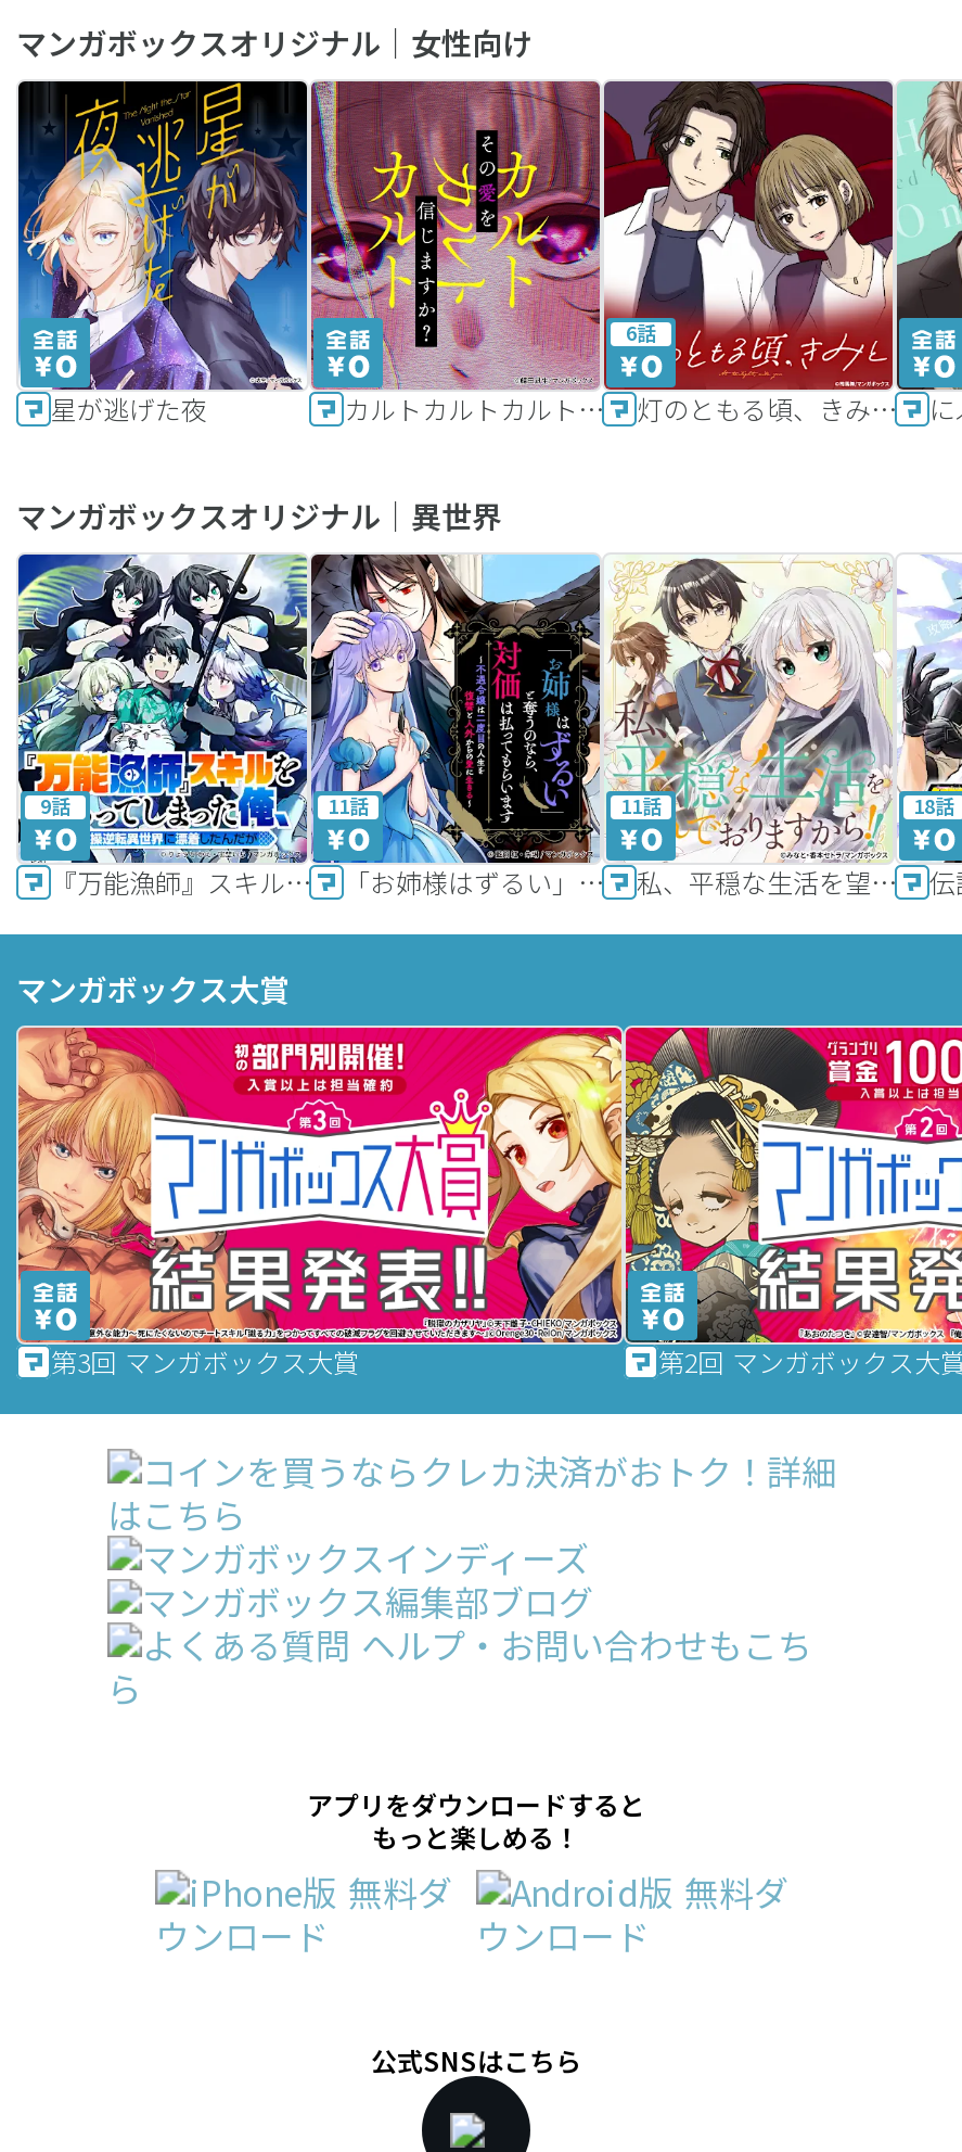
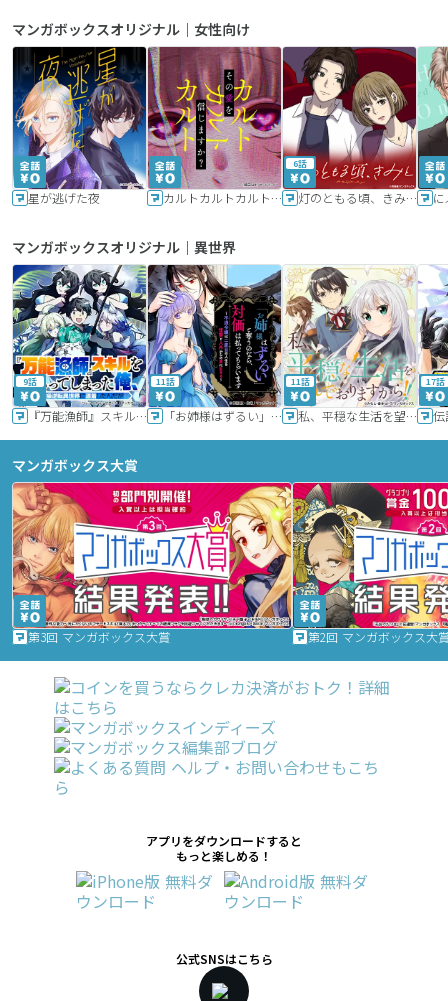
[913,792,954,820] 18話 -> [425,374,444,387] 17話

